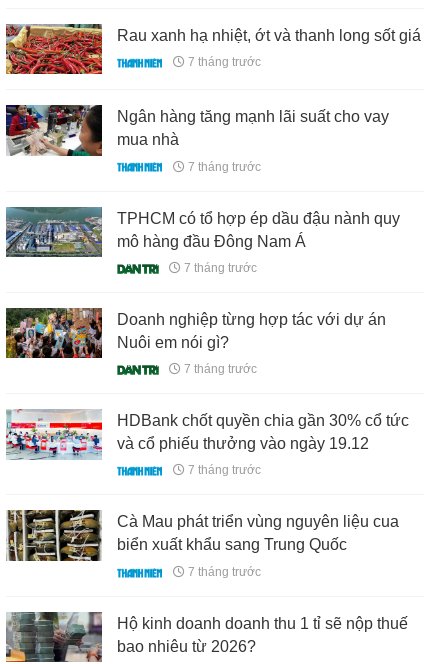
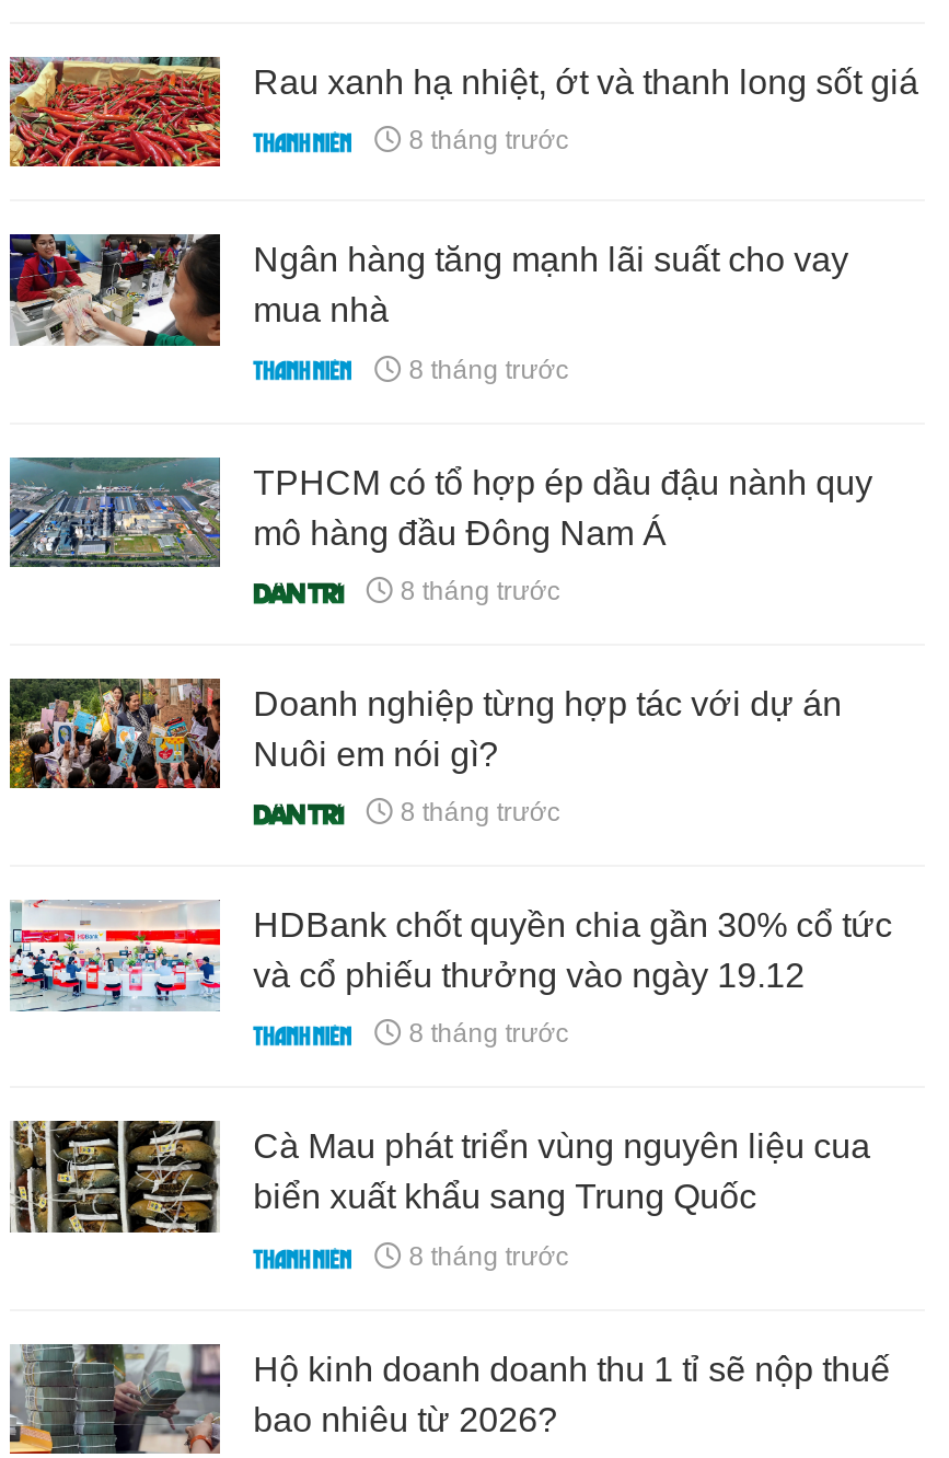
[188,55,261,69] 7 tháng trước -> [409,125,569,156] 8 tháng trước
[188,159,261,173] 7 tháng trước -> [409,354,569,384] 8 tháng trước
[184,261,257,275] 7 tháng trước -> [400,575,560,606] 8 tháng trước
[184,362,257,376] 7 tháng trước -> [400,797,560,828] 8 tháng trước
[188,463,261,477] 7 tháng trước -> [409,1019,569,1049] 8 tháng trước
[188,565,261,579] 7 tháng trước -> [409,1241,569,1271] 8 tháng trước

